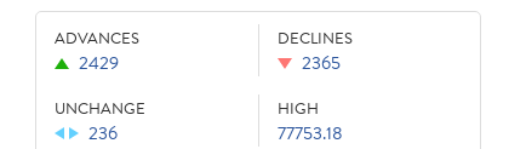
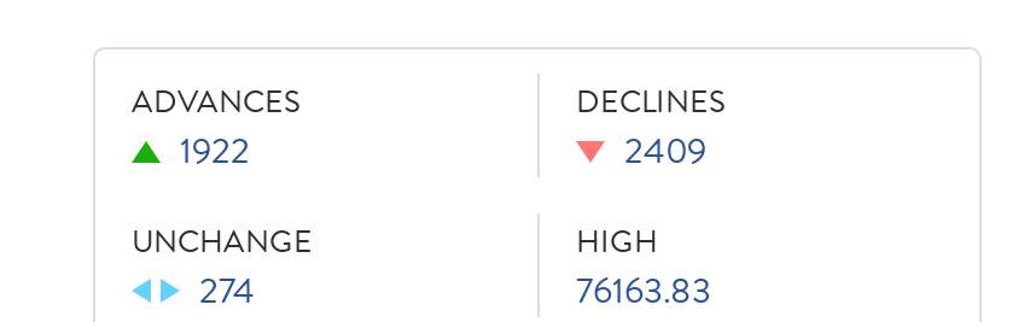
[75,50,119,77] 2429 -> [173,125,250,178] 1922
[298,50,341,77] 2365 -> [617,125,706,178] 2409
[85,120,118,147] 236 -> [192,265,255,318] 274
[278,120,343,147] 77753.18 -> [576,265,711,318] 76163.83

